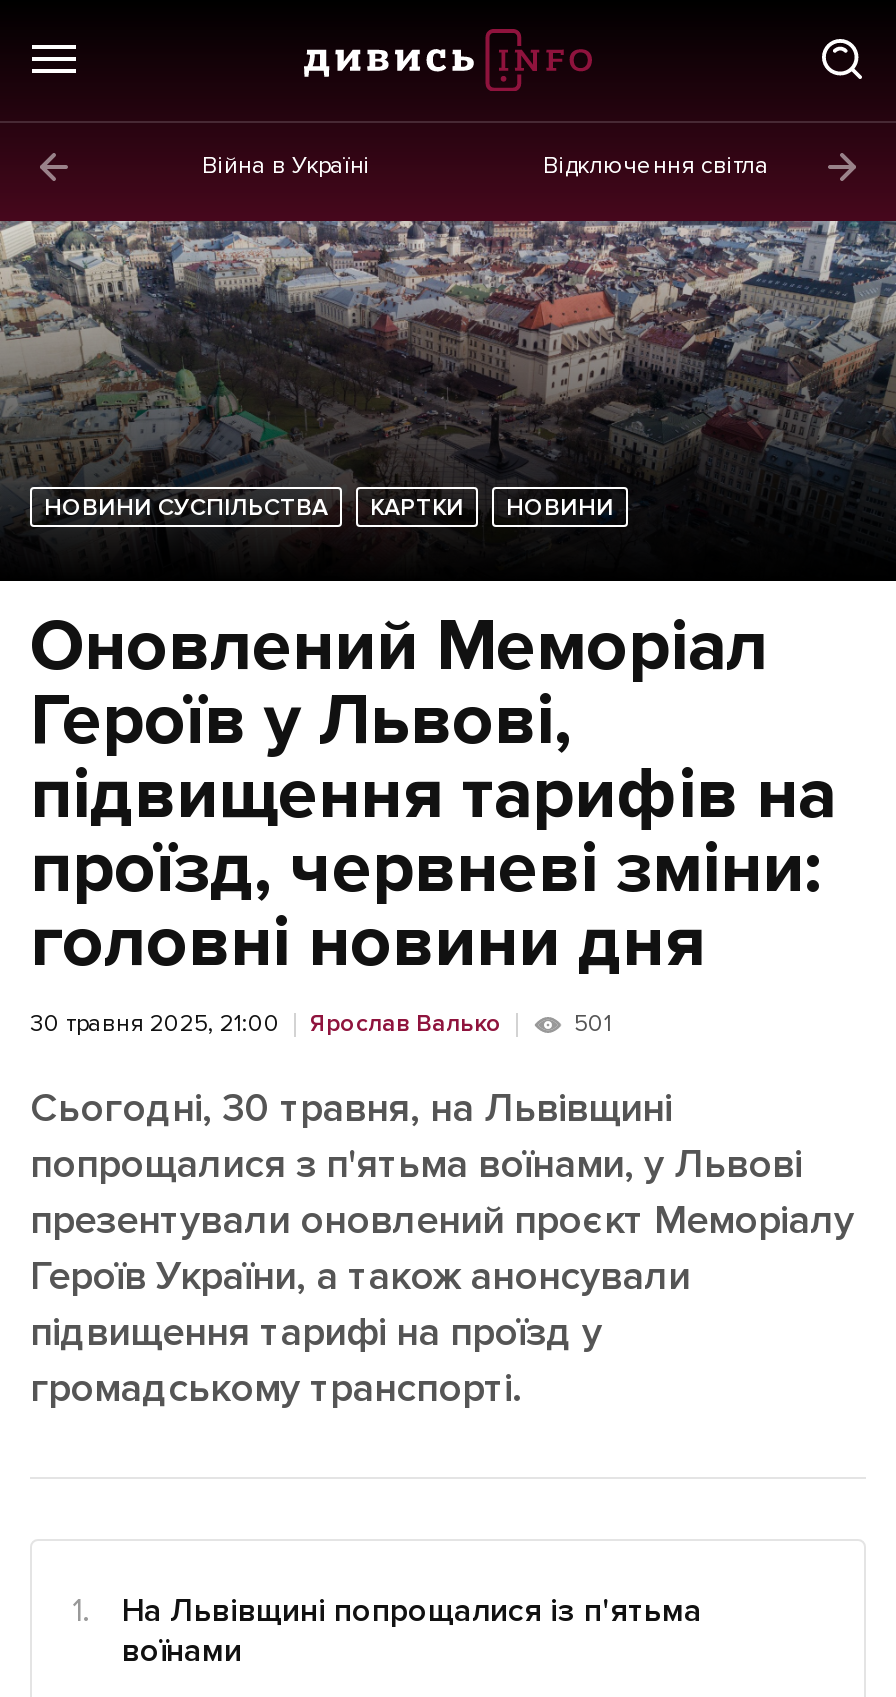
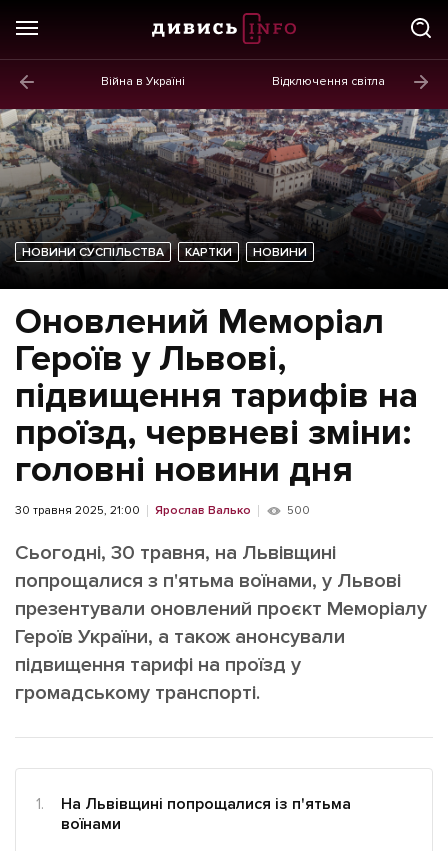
[574,1009,612,1039] 501 -> [287,503,310,518] 500

